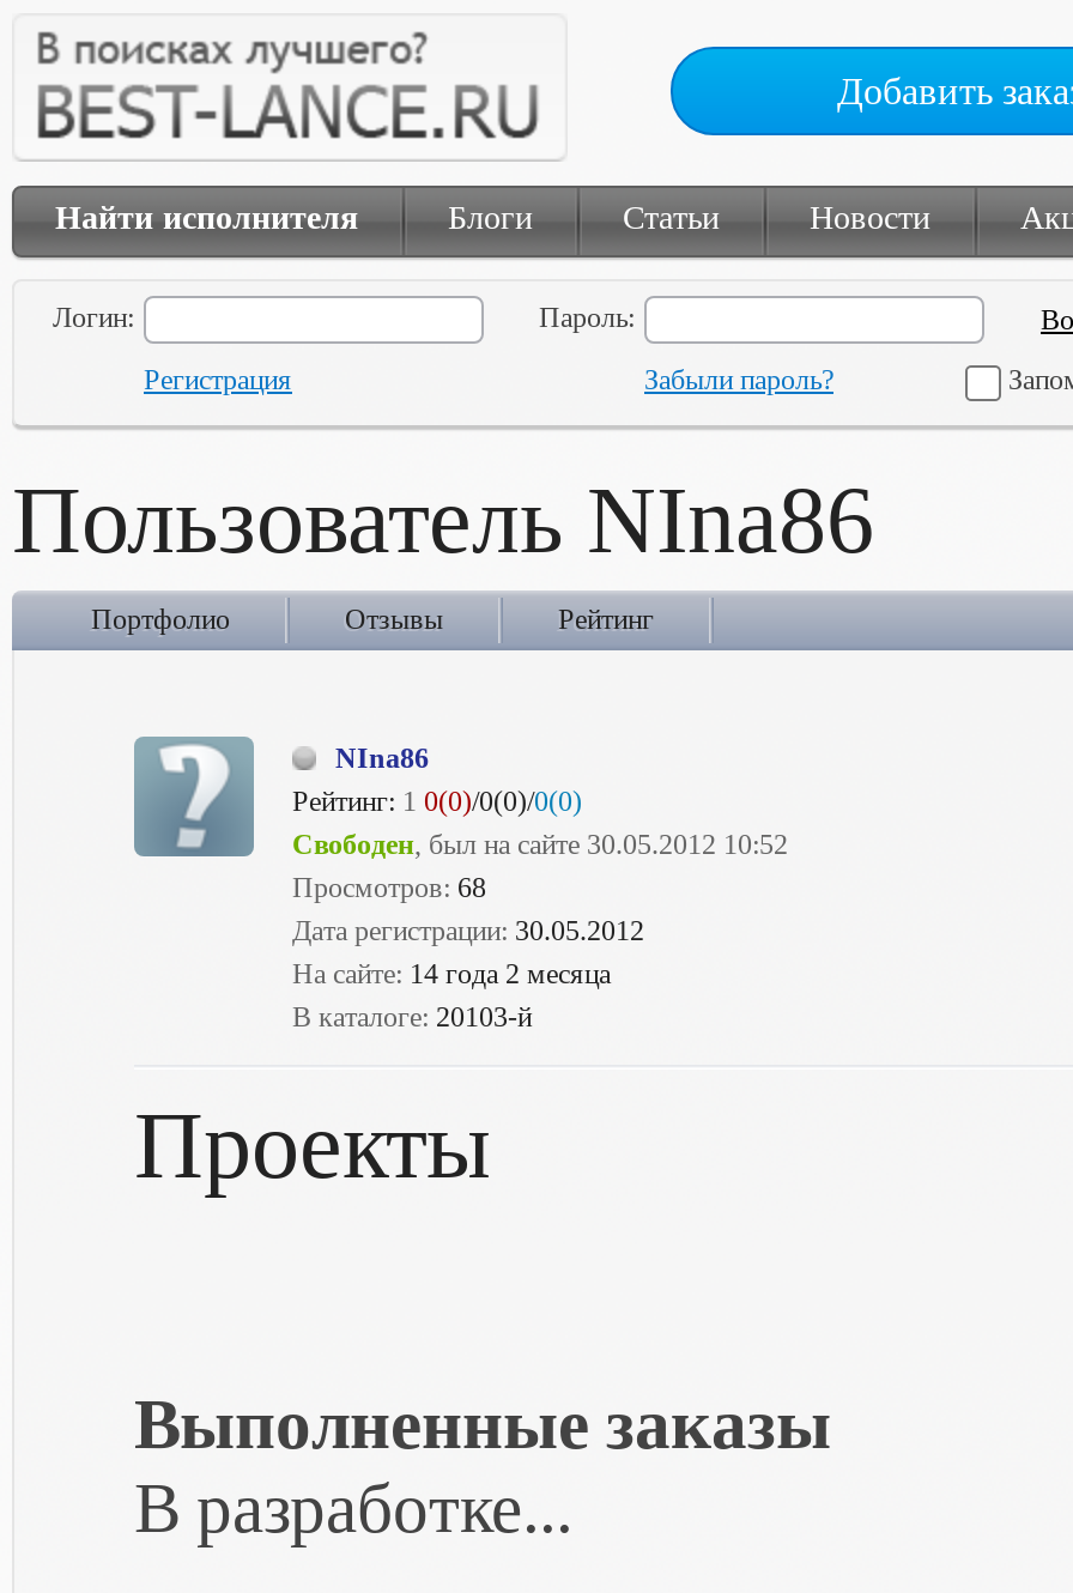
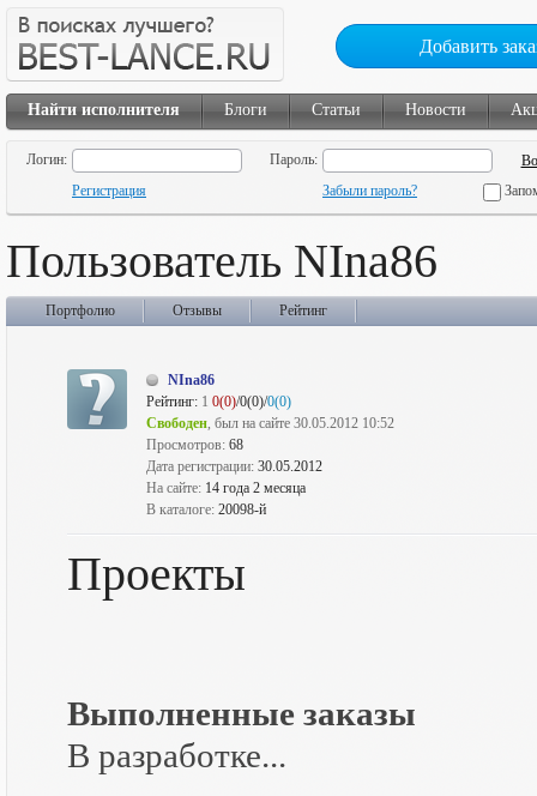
[292,1000,532,1034] В каталоге: 20103-й -> [146,501,266,518] В каталоге: 20098-й

